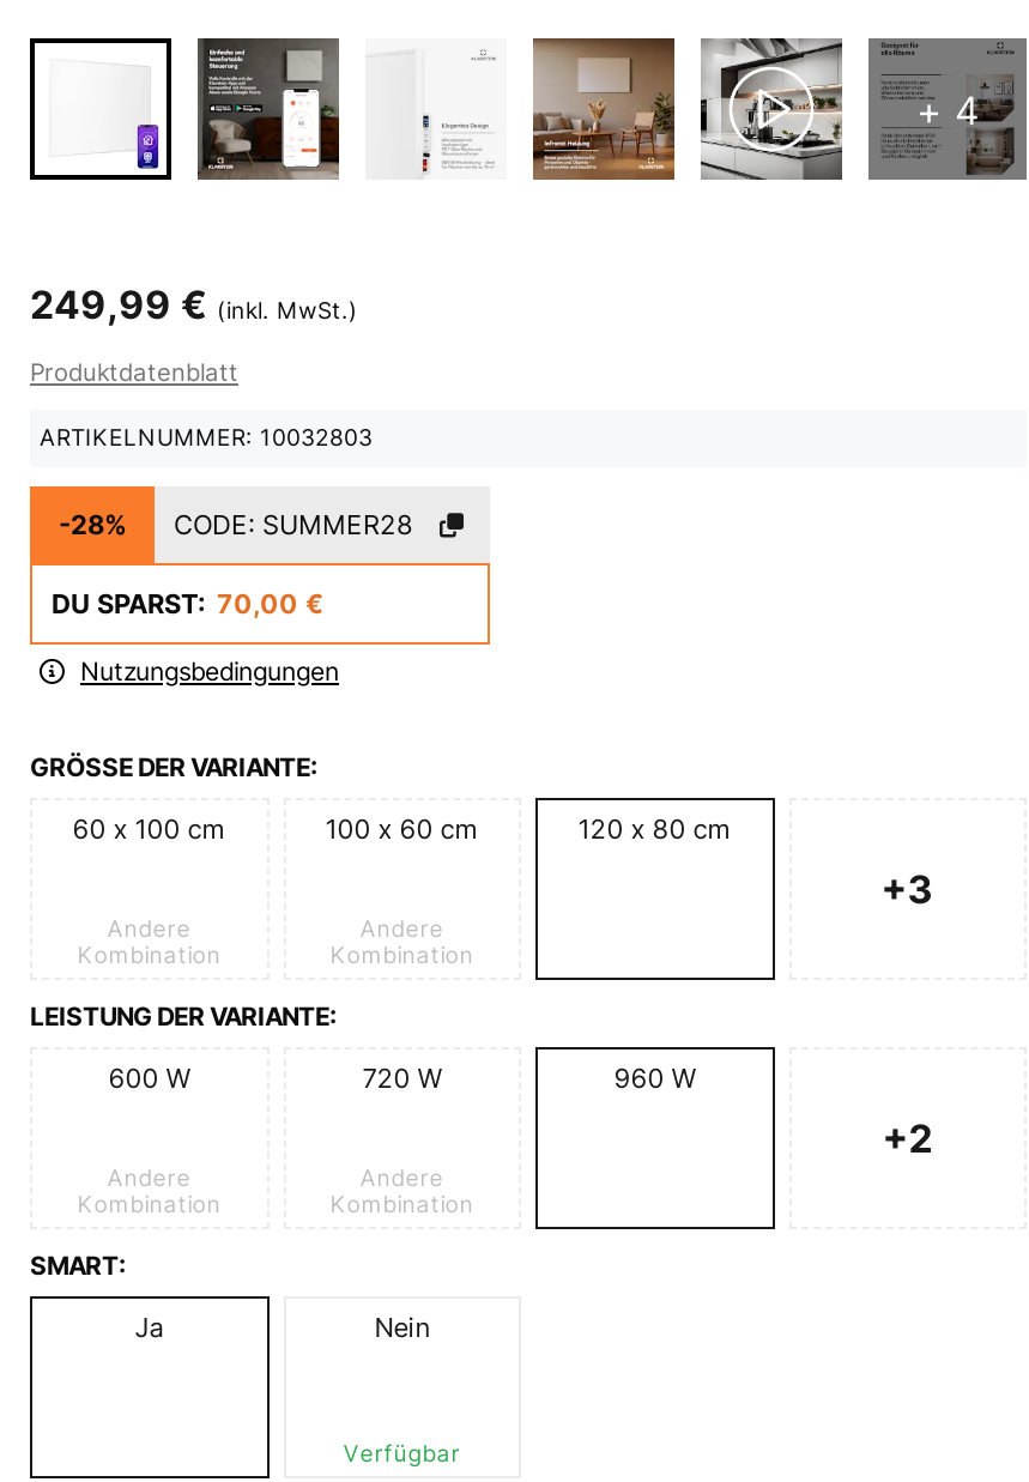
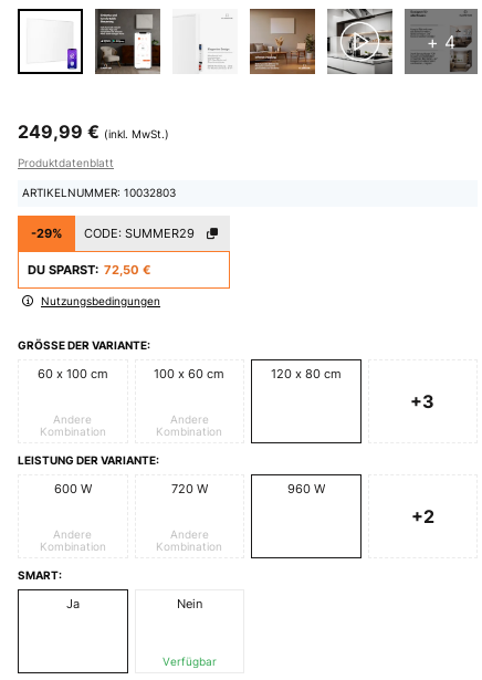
[59,509,126,542] -28% -> [31,226,62,241] -29%
[174,509,413,542] CODE: SUMMER28 -> [84,226,195,241] CODE: SUMMER29
[52,588,325,622] DU SPARST: 70,00 € -> [28,262,151,278] DU SPARST: 72,50 €

